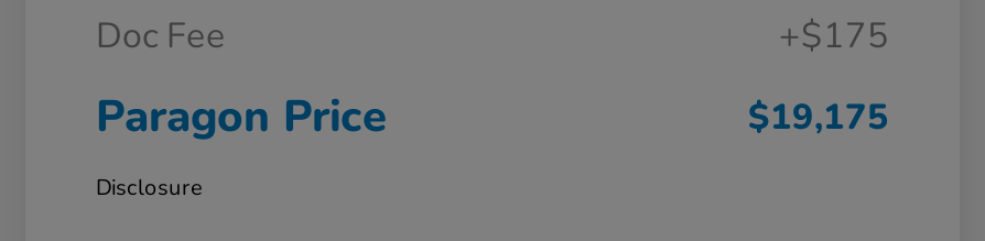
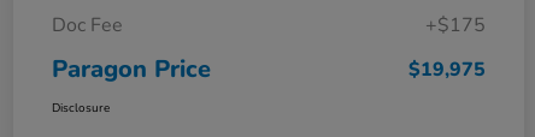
[748,93,889,142] $19,175 -> [408,56,486,83] $19,975

